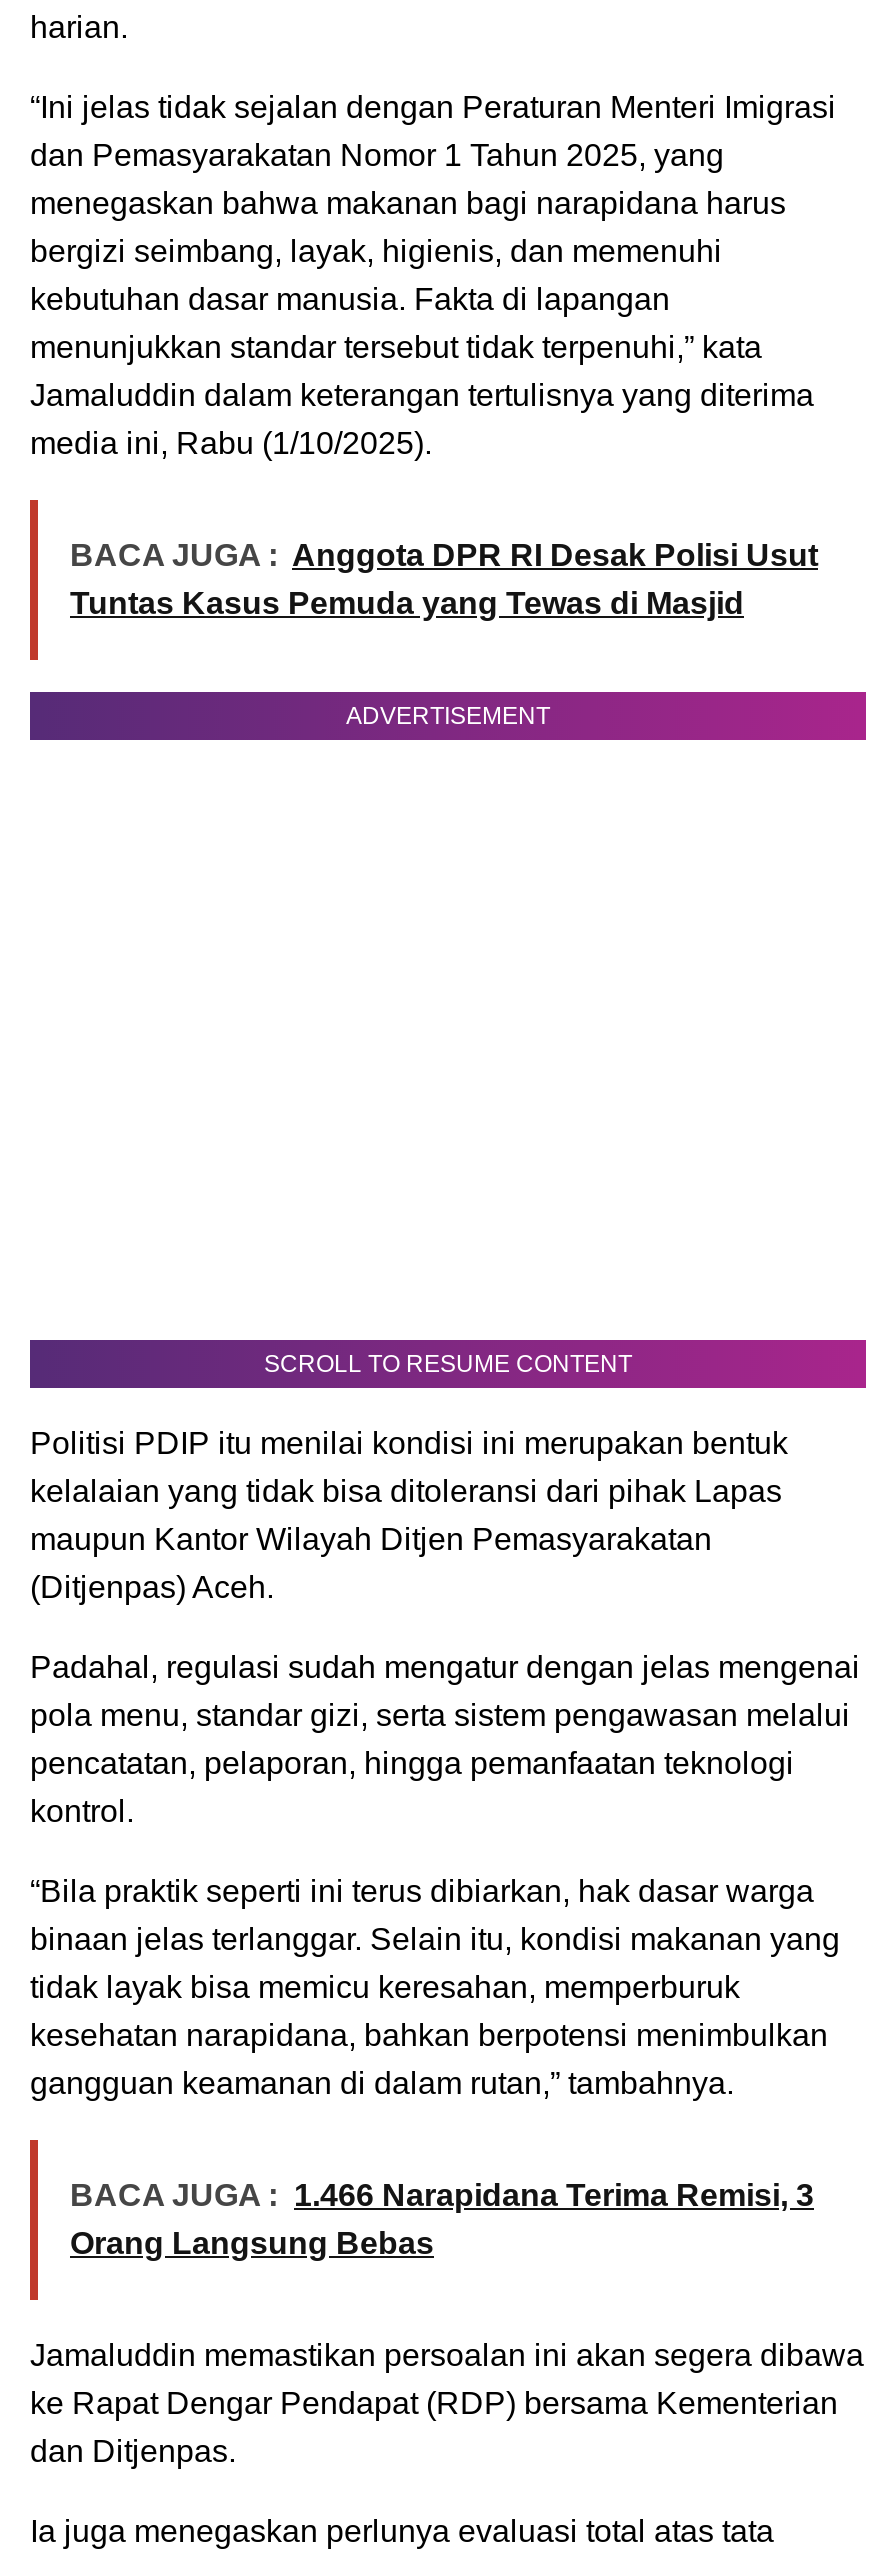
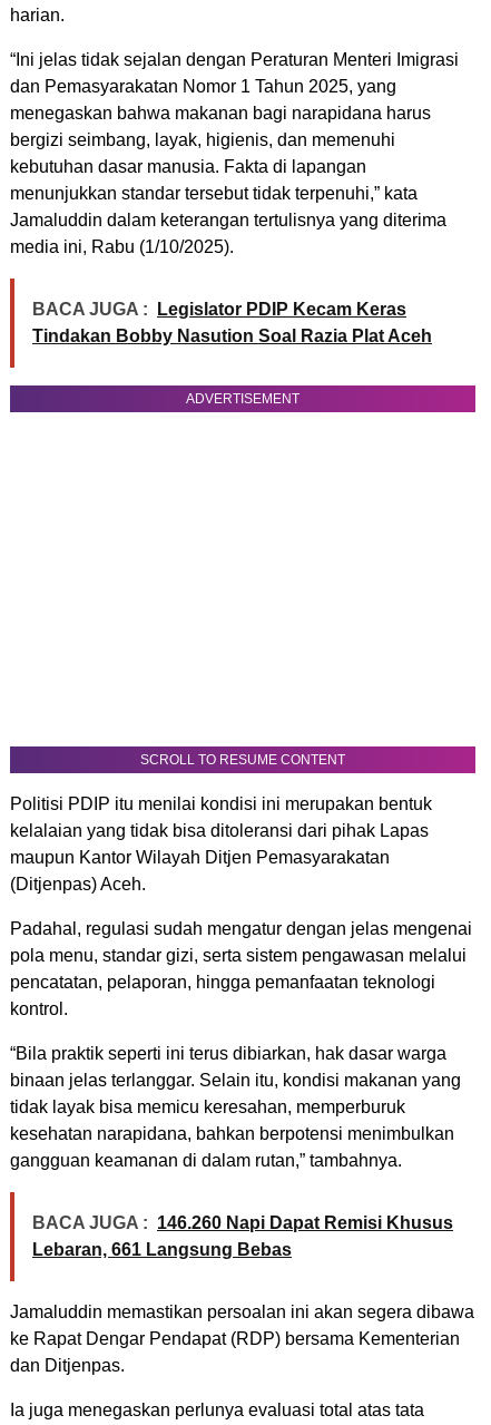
[70,538,818,620] BACA JUGA : Anggota DPR RI Desak Polisi Usut | Tuntas Kasus Pemuda yang Tewas di Masjid -> [32,300,432,346] BACA JUGA : Legislator PDIP Kecam Keras | Tindakan Bobby Nasution Soal Razia Plat Aceh
[70,2178,814,2260] BACA JUGA : 1.466 Narapidana Terima Remisi, 3 | Orang Langsung Bebas -> [32,1214,453,1259] BACA JUGA : 146.260 Napi Dapat Remisi Khusus | Lebaran, 661 Langsung Bebas

